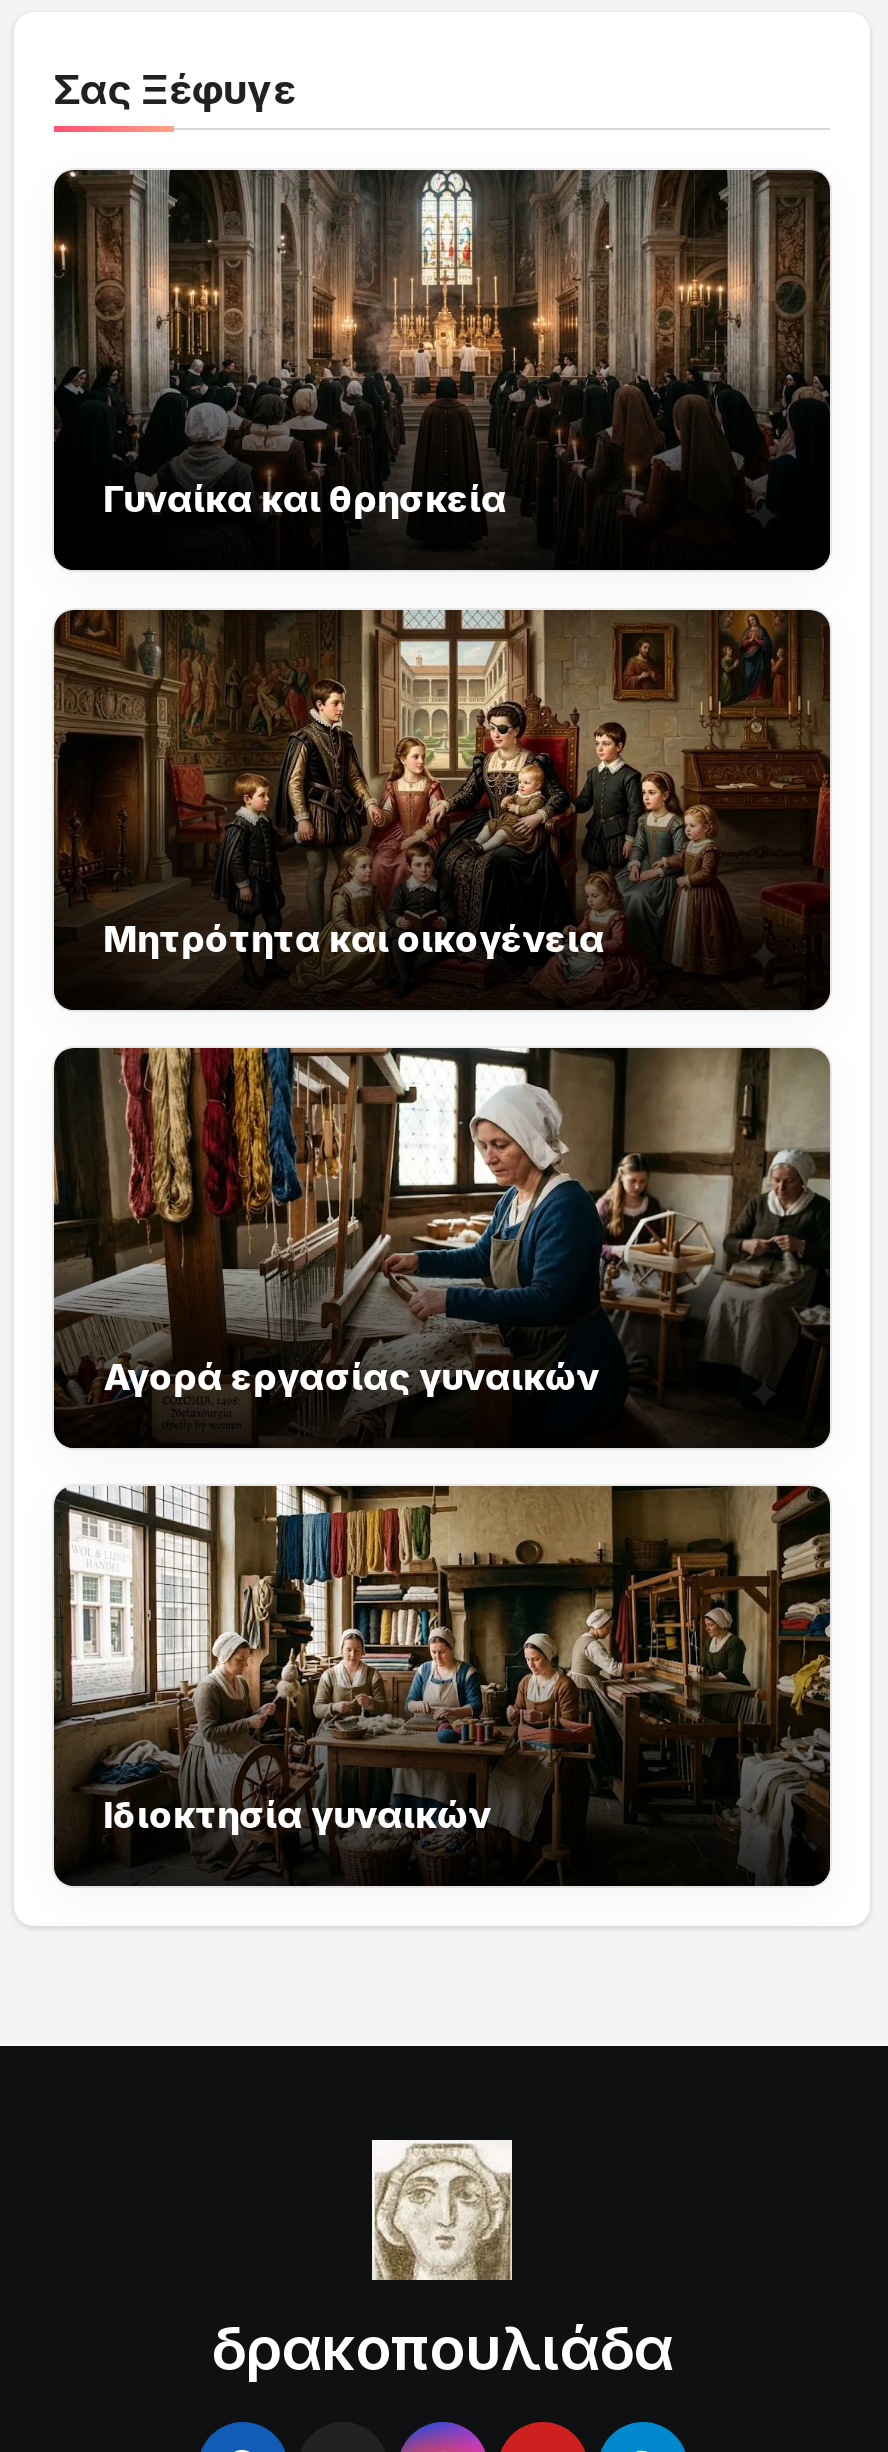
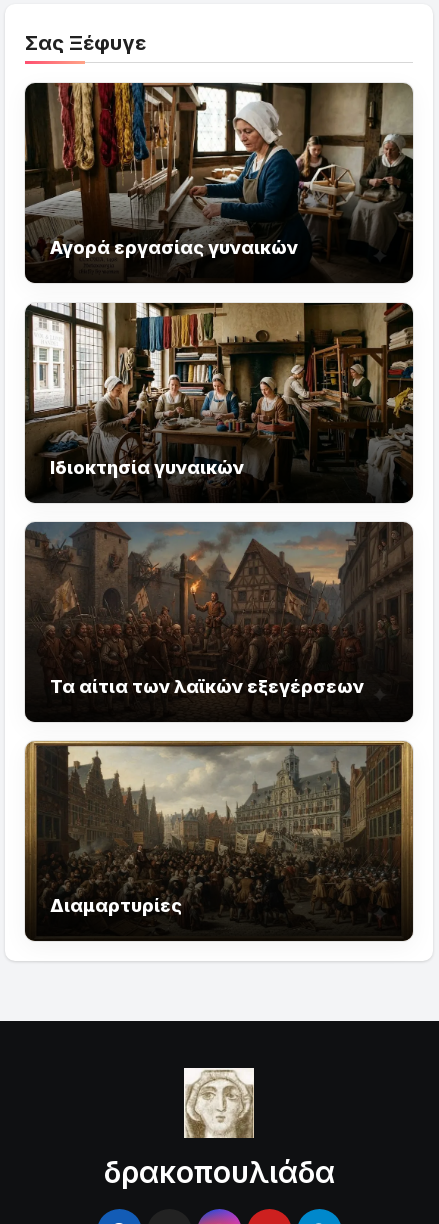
[52,168,830,522] [image] | Γυναίκα και θρησκεία -> none
[54,608,830,992] [image] | Μητρότητα και οικογένεια -> none
moved [50,1044,832,1836] -> [23,82,414,477]: [image] | Αγορά εργασίας γυναικών | Ιδιοκτησία γυναικών
none -> [24,740,414,917] [image] | Διαμαρτυρίες
none -> [25,521,413,697] [image] | Τα αίτια των λαϊκών εξεγέρσεων

